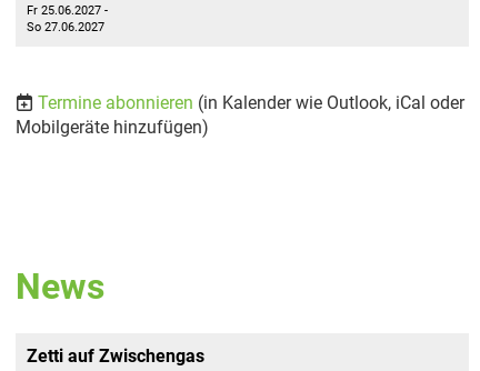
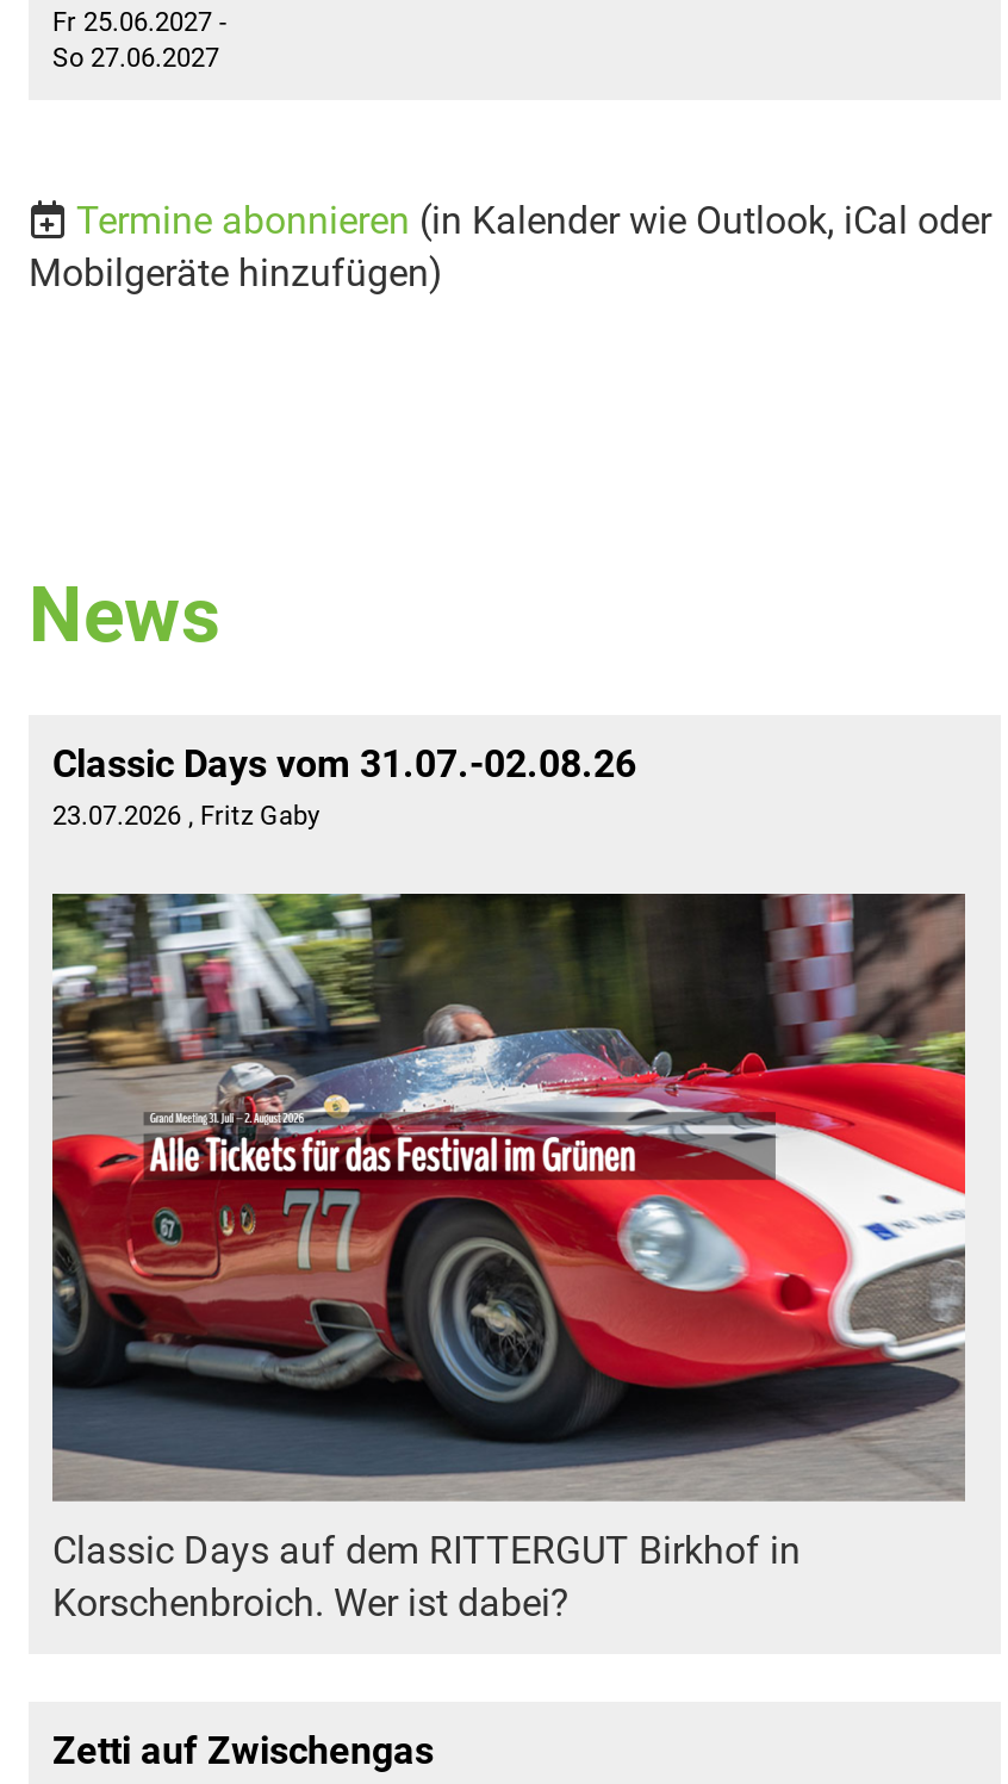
none -> [50,891,967,1626] [image] | Classic Days auf dem RITTERGUT Birkhof in | Korschenbroich. Wer ist dabei?
none -> [52,741,636,832] Classic Days vom 31.07.-02.08.26 | 23.07.2026, Fritz Gaby

